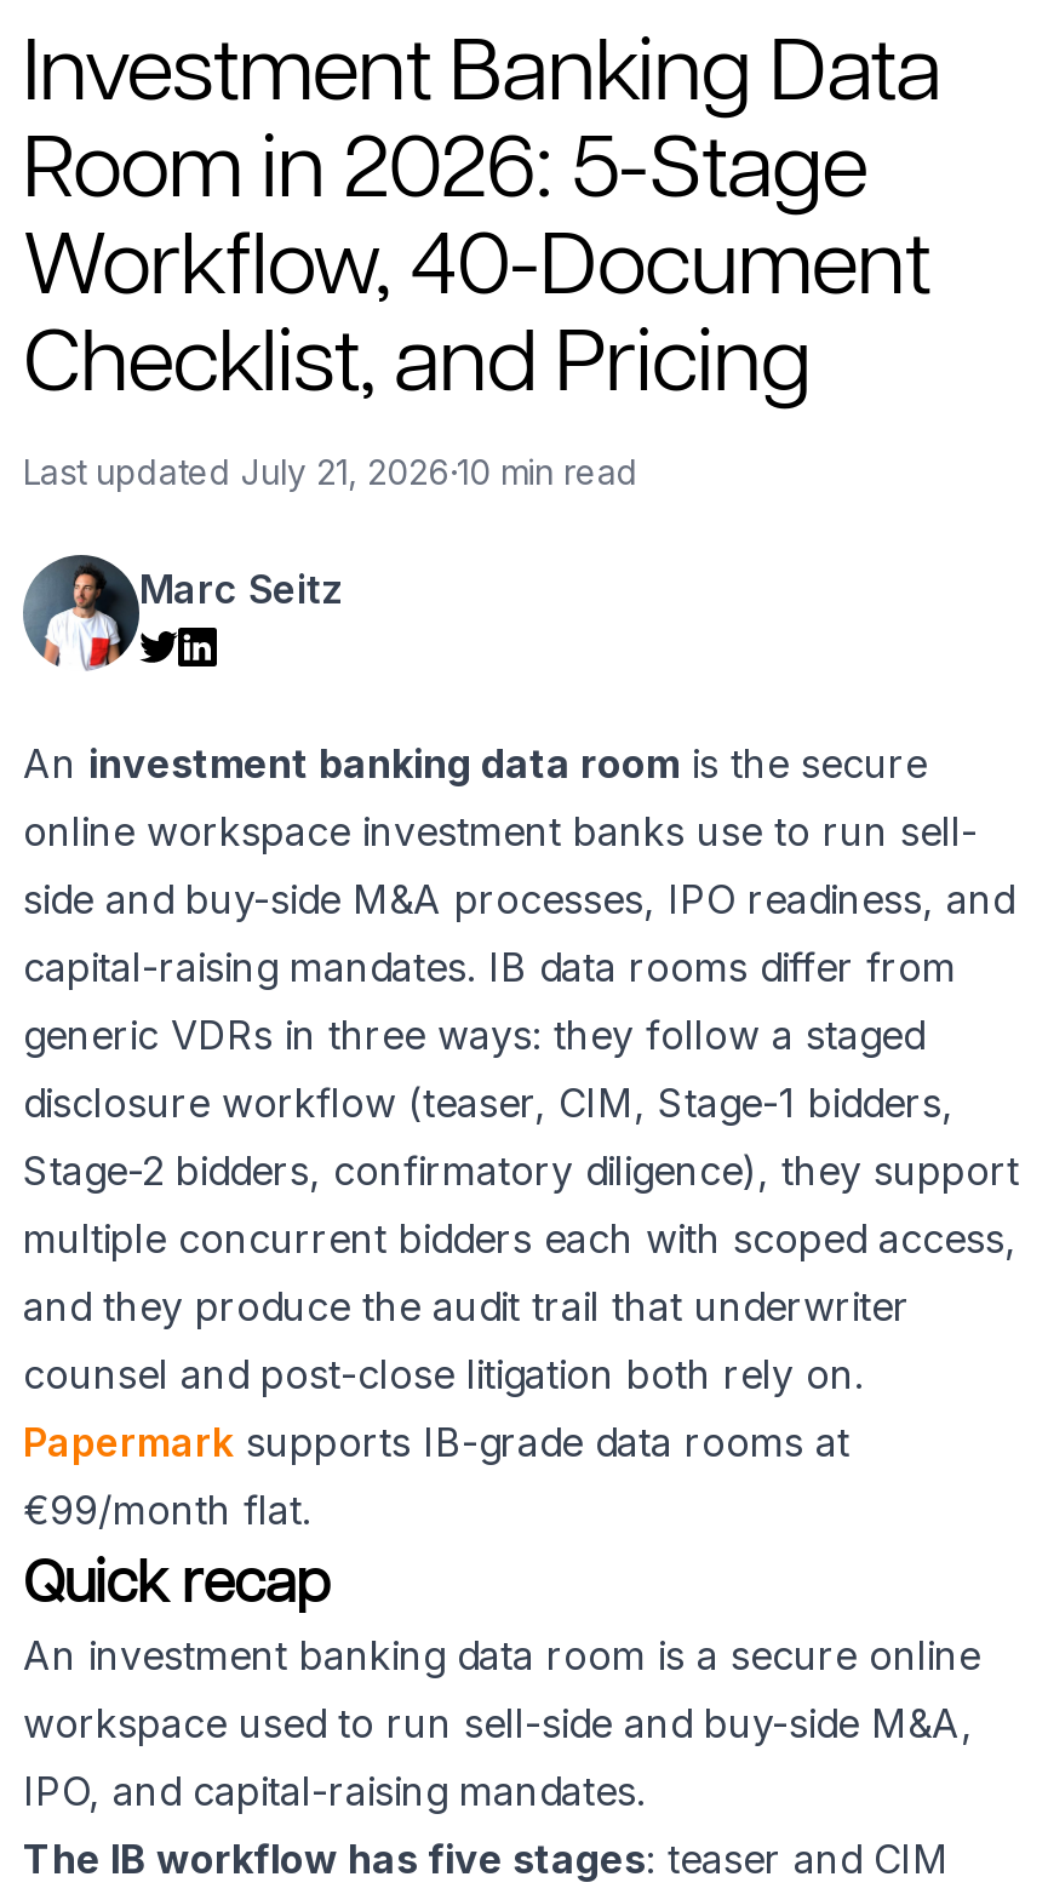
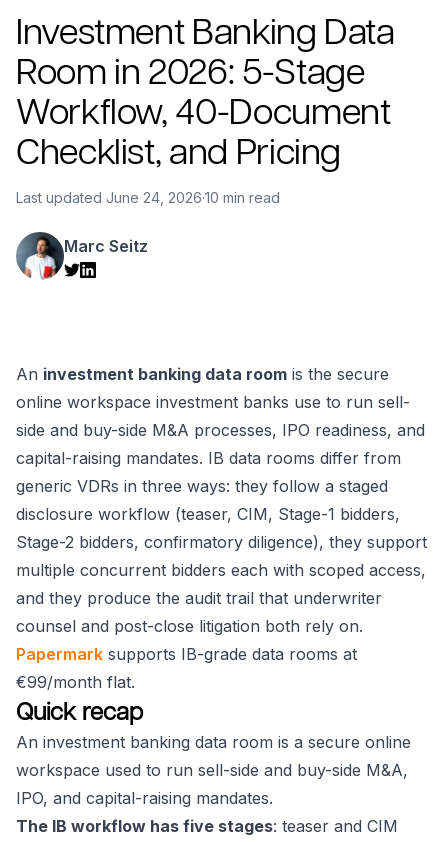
[23,451,638,492] Last updated July 21, 2026·10 min read -> [16,189,280,206] Last updated June 24, 2026·10 min read

